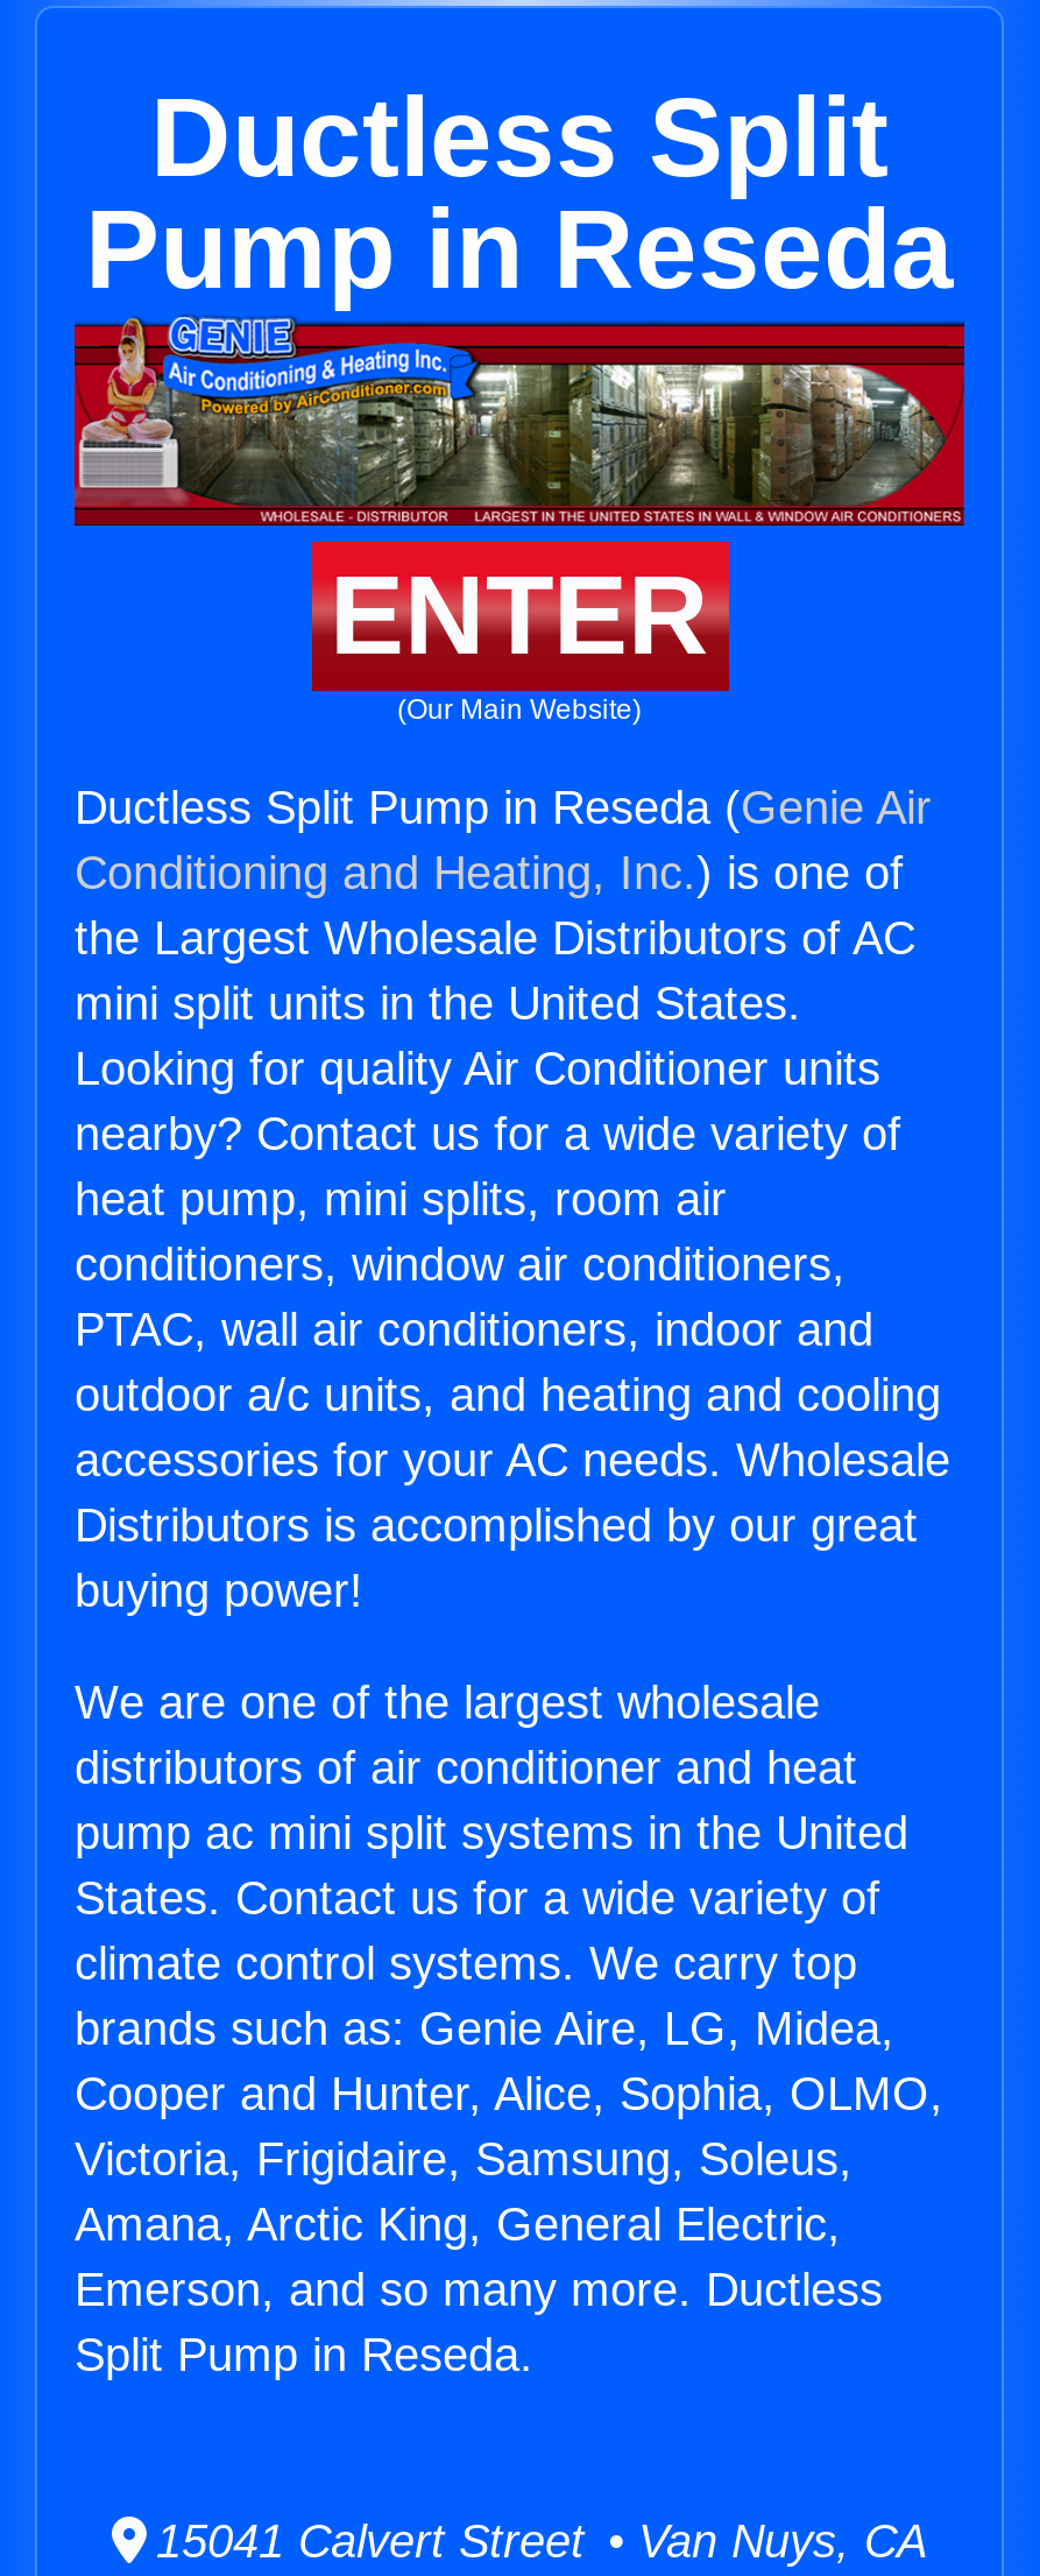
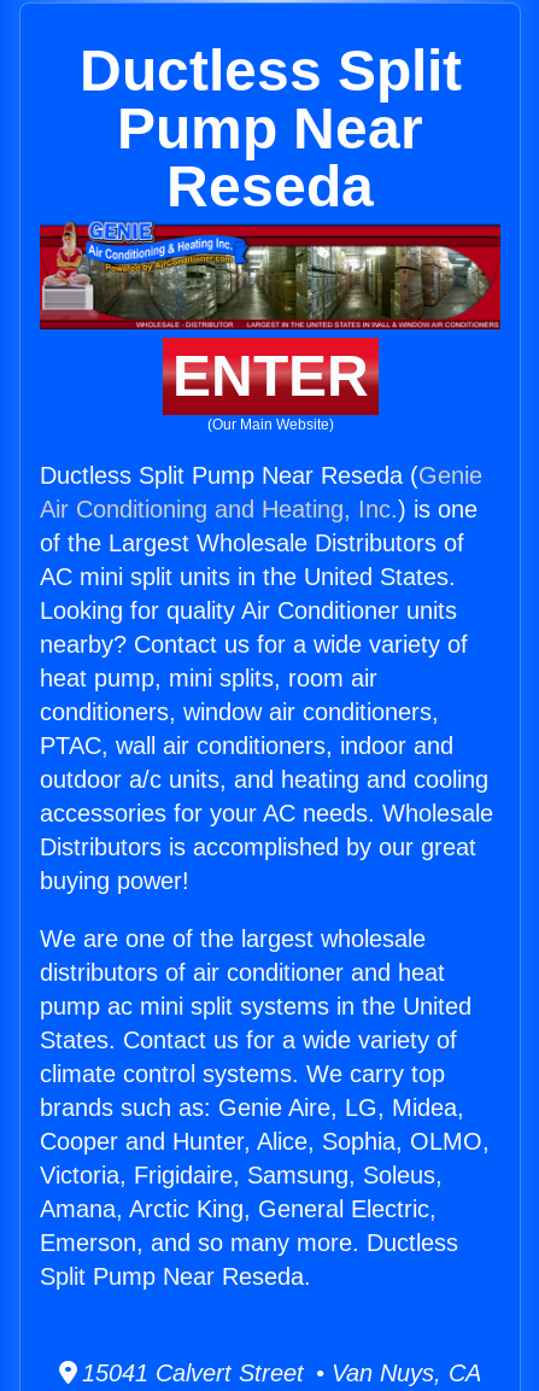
[85,188,954,311] Pump in Reseda -> [117,97,423,218] Pump Near | Reseda
[75,782,932,1029] Ductless Split Pump in Reseda (Genie Air | Conditioning and Heating, Inc.) is one of | the Largest Wholesale Distributors of AC | mini split units in the United States. -> [40,462,482,590] Ductless Split Pump Near Reseda (Genie | Air Conditioning and Heating, Inc.) is one | of the Largest Wholesale Distributors of | AC mini split units in the United States.
[75,2329,533,2380] Split Pump in Reseda. -> [40,1263,311,1290] Split Pump Near Reseda.

